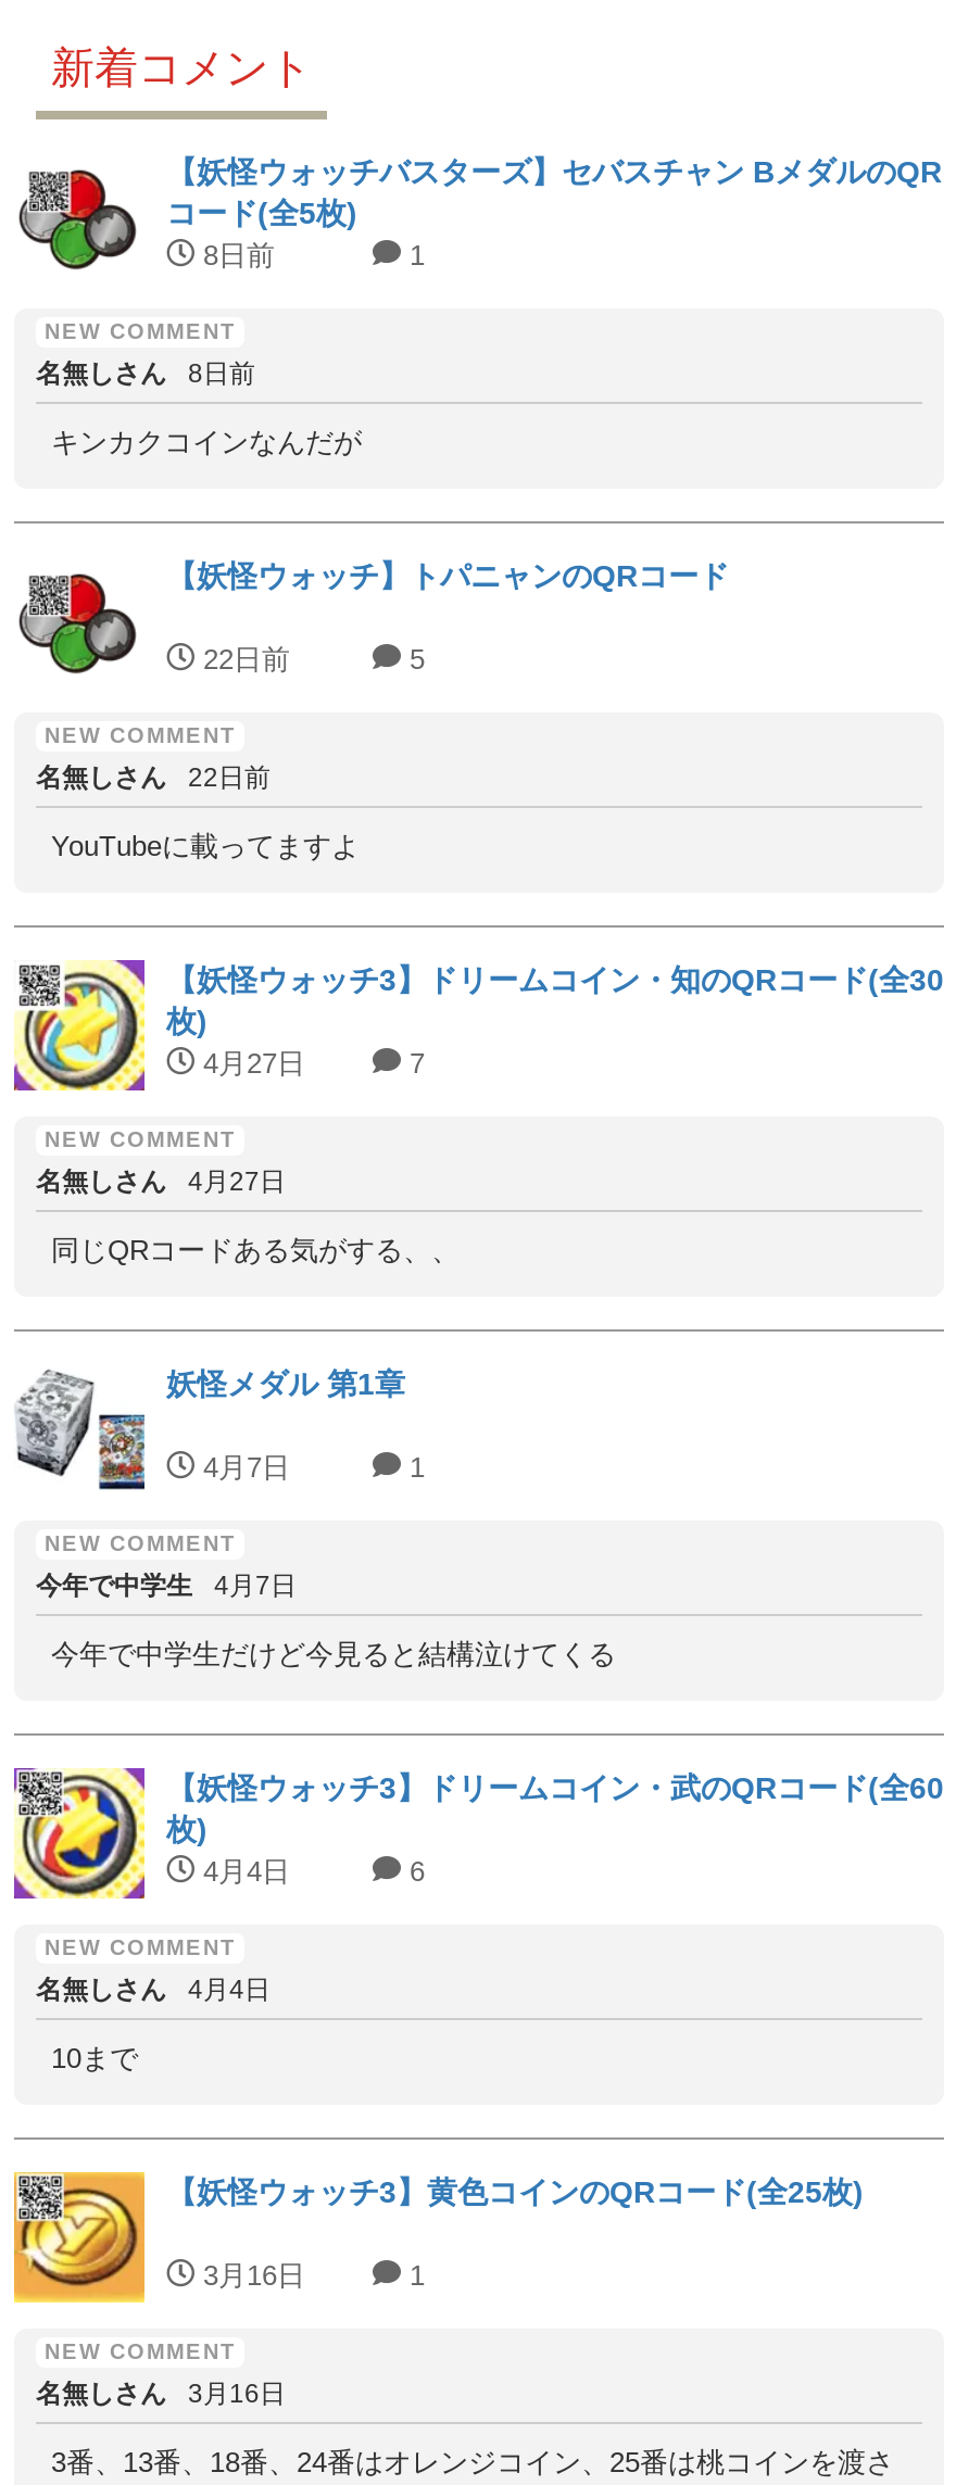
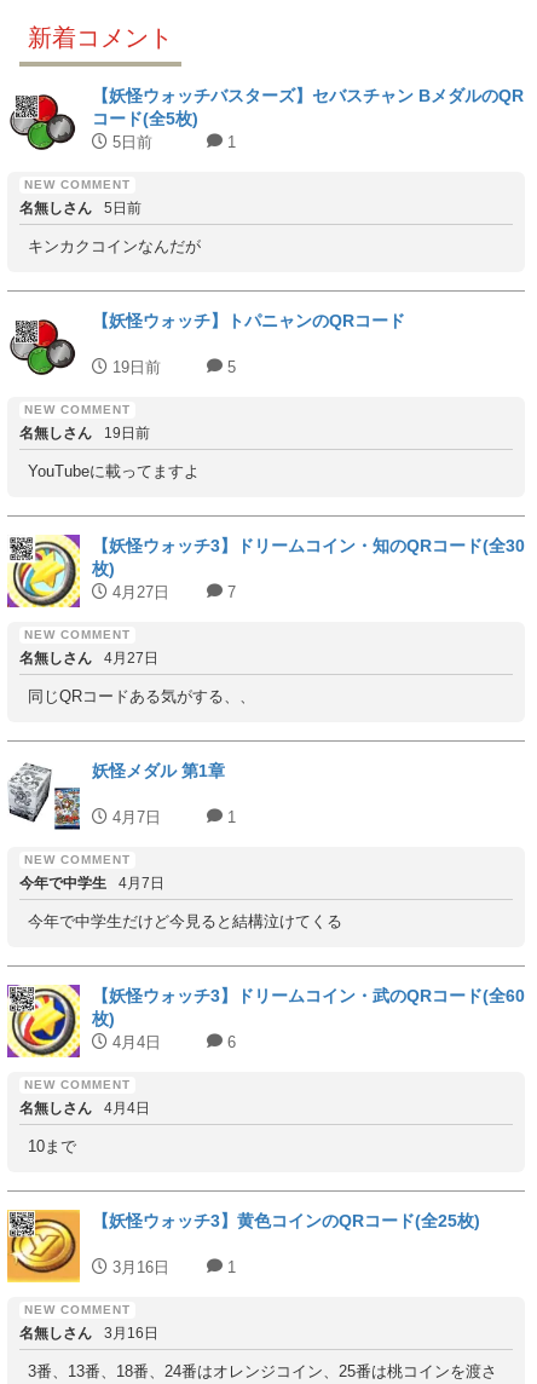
[194,238,275,271] 8日前 -> [108,133,152,151] 5日前
[36,358,255,388] 名無しさん 8日前 -> [19,199,142,216] 名無しさん 5日前
[194,642,290,675] 22日前 -> [108,358,161,376] 19日前
[36,762,271,792] 名無しさん 22日前 -> [19,424,150,441] 名無しさん 19日前

